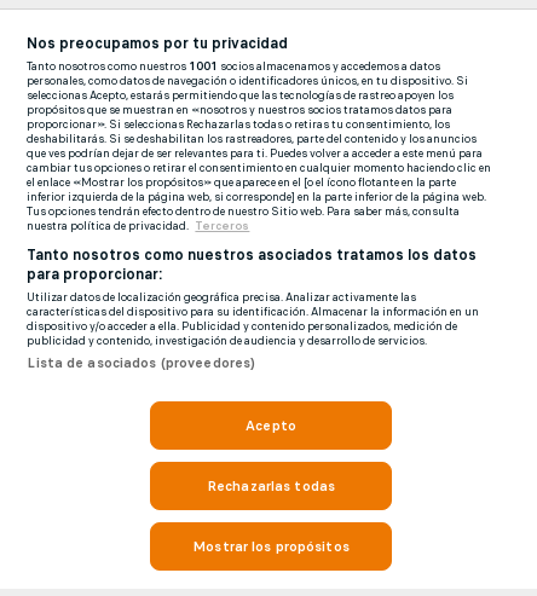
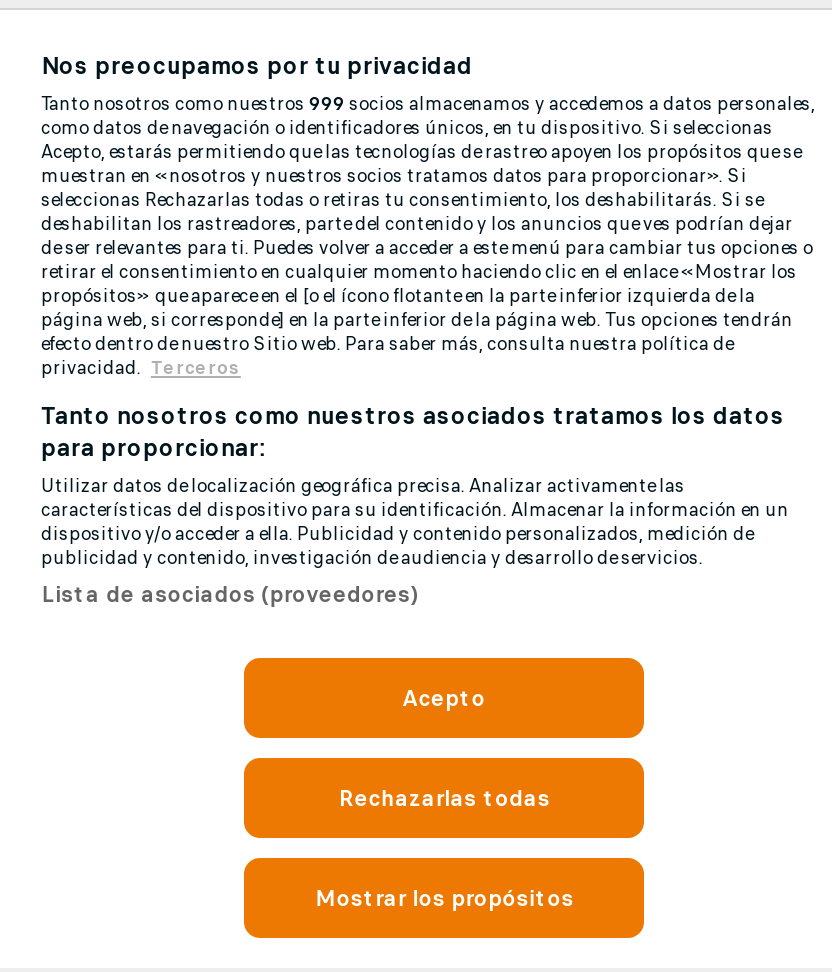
[27,59,492,233] Tanto nosotros como nuestros 1001 socios almacenamos y accedemos a datos | personales, como datos de navegación o identificadores únicos, en tu dispositivo. Si | seleccionas Acepto, estarás permitiendo que las tecnologías de rastreo apoyen los | propósitos que se muestran en «nosotros y nuestros socios tratamos datos para | proporcionar». Si seleccionas Rechazarlas todas o retiras tu consentimiento, los | deshabilitarás. Si se deshabilitan los rastreadores, parte del contenido y los anuncios | que ves podrían dejar de ser relevantes para ti. Puedes volver a acceder a este menú para | cambiar tus opciones o retirar el consentimiento en cualquier momento haciendo clic en | el enlace «Mostrar los propósitos» que aparece en el [o el ícono flotante en la parte | inferior izquierda de la página web, si corresponde] en la parte inferior de la página web. | Tus opciones tendrán efecto dentro de nuestro Sitio web. Para saber más, consulta | nuestra política de privacidad. Terceros -> [41,92,815,380] Tanto nosotros como nuestros 999 socios almacenamos y accedemos a datos personales, | como datos de navegación o identificadores únicos, en tu dispositivo. Si seleccionas | Acepto, estarás permitiendo que las tecnologías de rastreo apoyen los propósitos que se | muestran en «nosotros y nuestros socios tratamos datos para proporcionar». Si | seleccionas Rechazarlas todas o retiras tu consentimiento, los deshabilitarás. Si se | deshabilitan los rastreadores, parte del contenido y los anuncios que ves podrían dejar | de ser relevantes para ti. Puedes volver a acceder a este menú para cambiar tus opciones o | retirar el consentimiento en cualquier momento haciendo clic en el enlace «Mostrar los | propósitos» que aparece en el [o el ícono flotante en la parte inferior izquierda de la | página web, si corresponde] en la parte inferior de la página web. Tus opciones tendrán | efecto dentro de nuestro Sitio web. Para saber más, consulta nuestra política de | privacidad. Terceros

